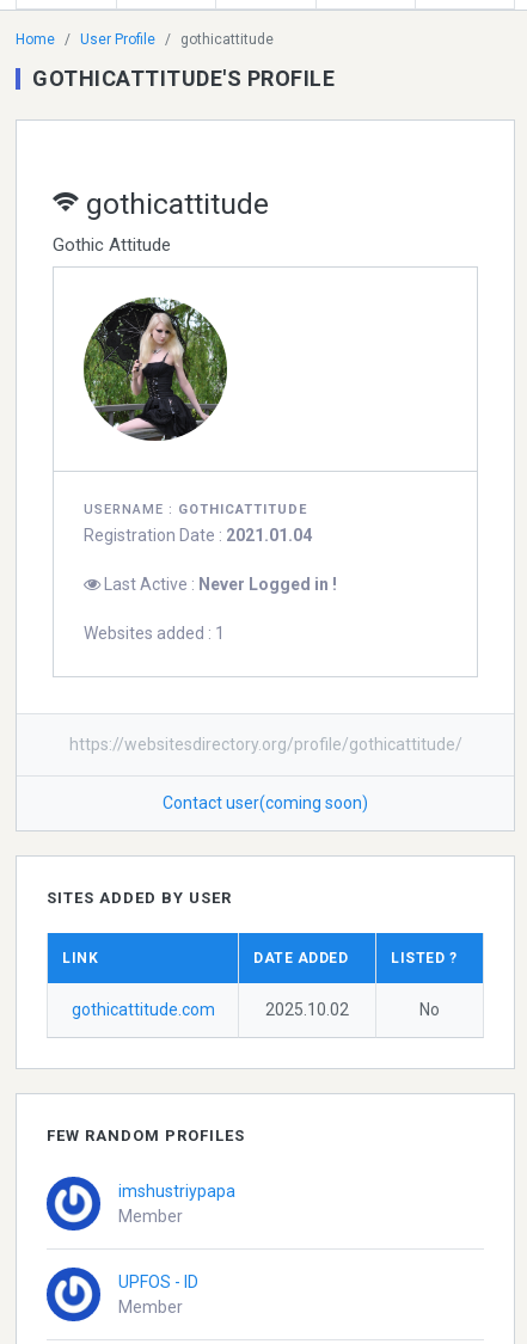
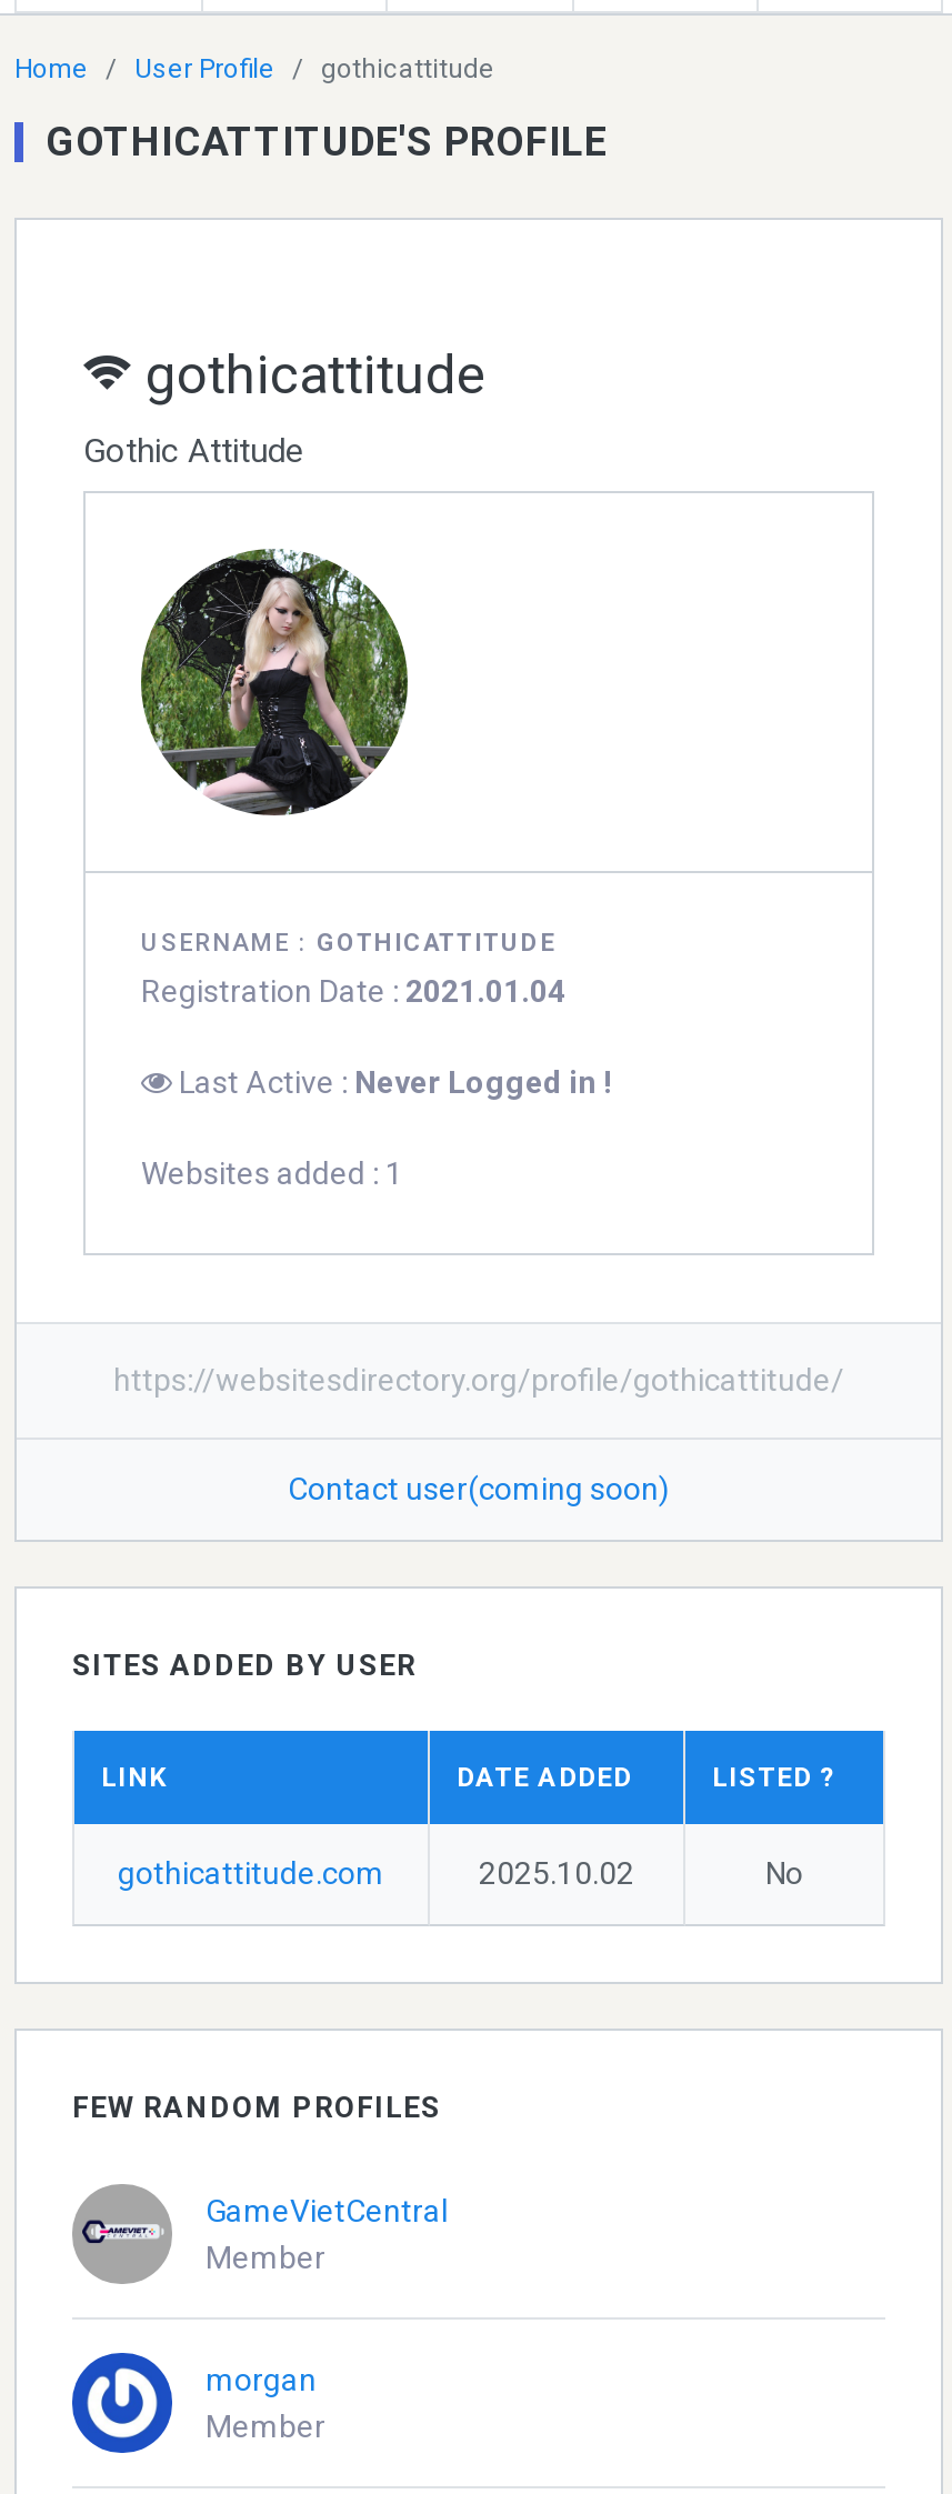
[45,1176,235,1232] [image] | imshustriypapa -> [72,2184,448,2284] [image] | GameVietCentral
[118,1272,198,1291] UPFOS - ID -> [206,2361,317,2397] morgan

